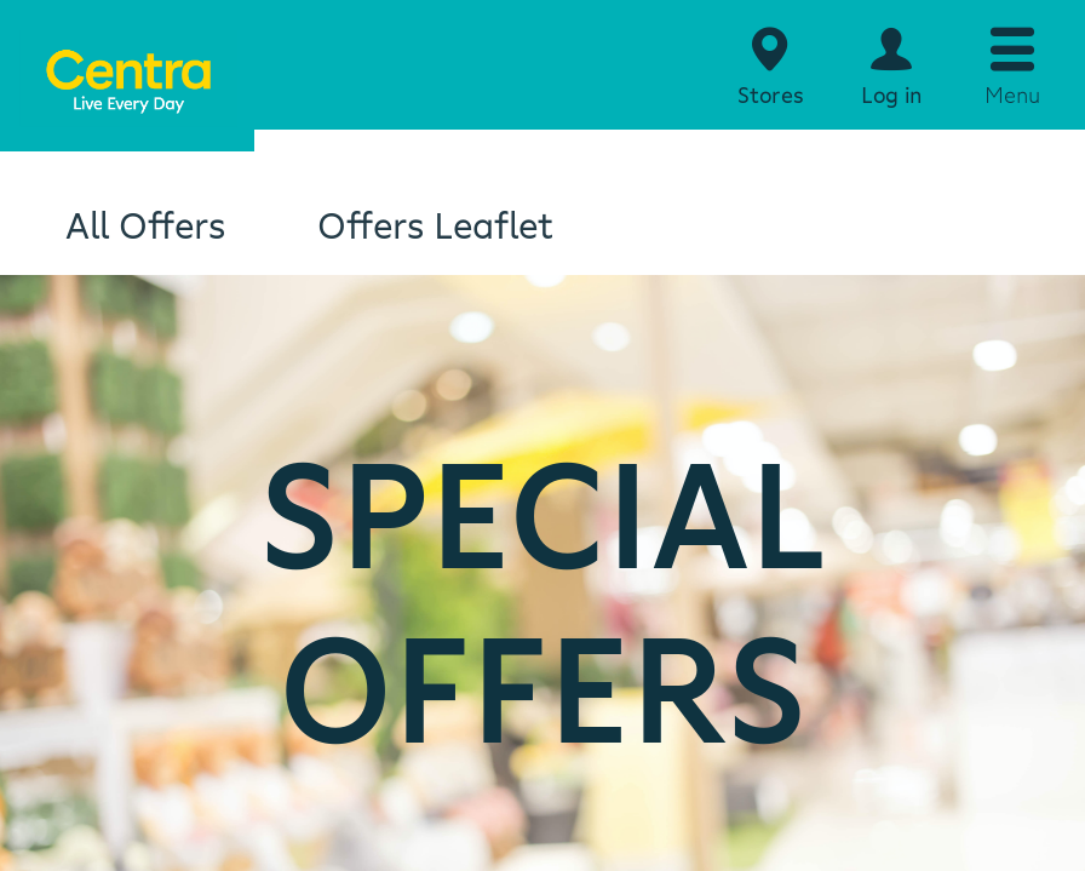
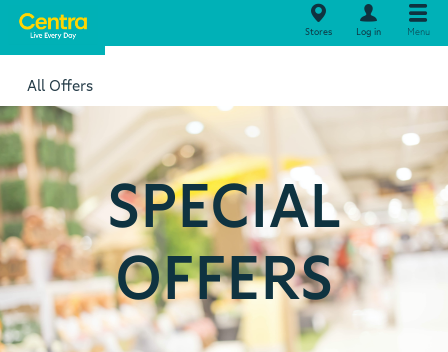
[317,200,555,248] Offers Leaflet -> none

